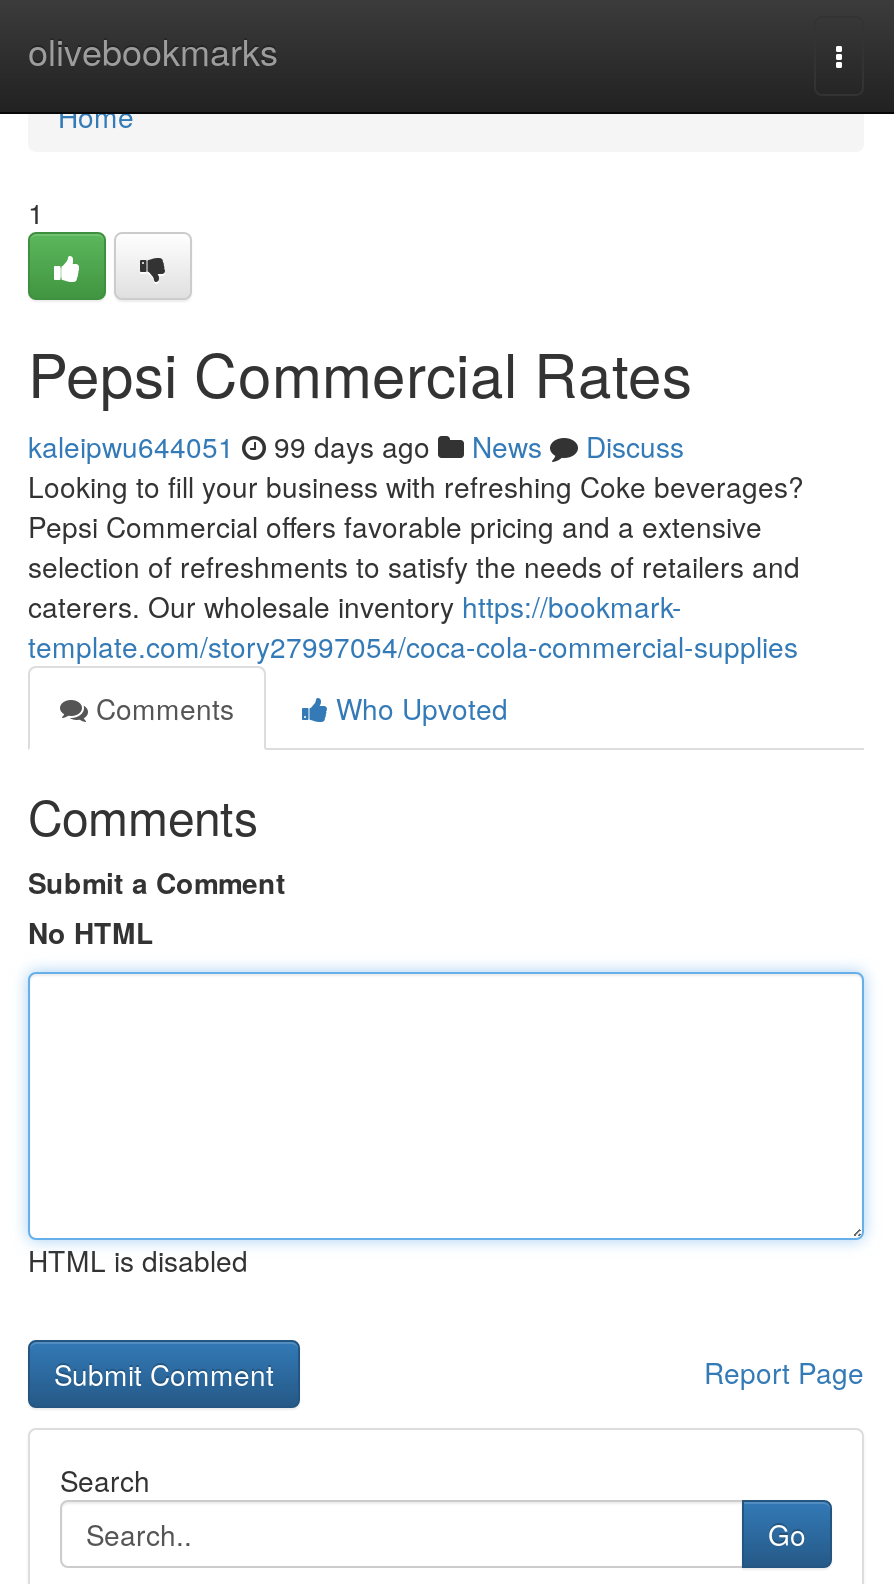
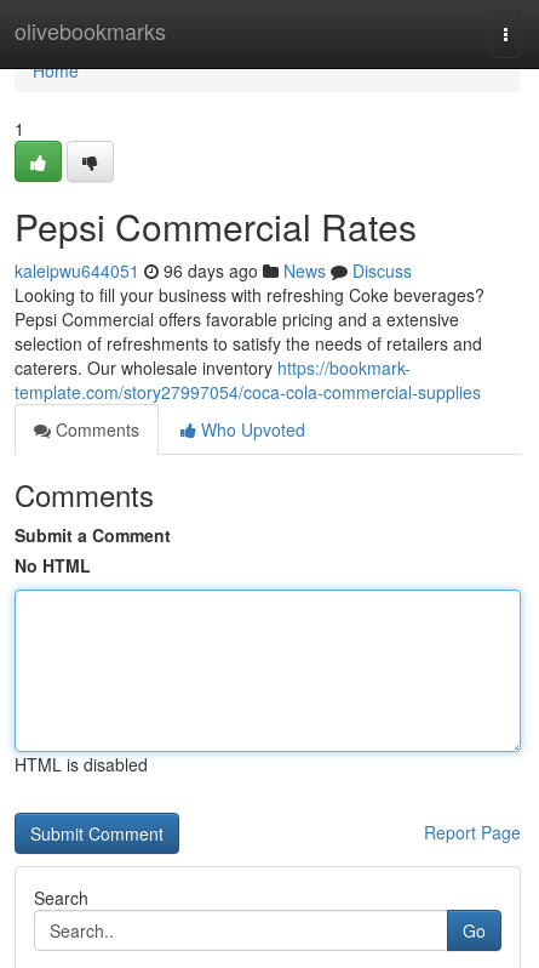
[28,426,684,466] kaleipwu644051 99 days ago News Discuss -> [15,258,412,283] kaleipwu644051 96 days ago News Discuss

